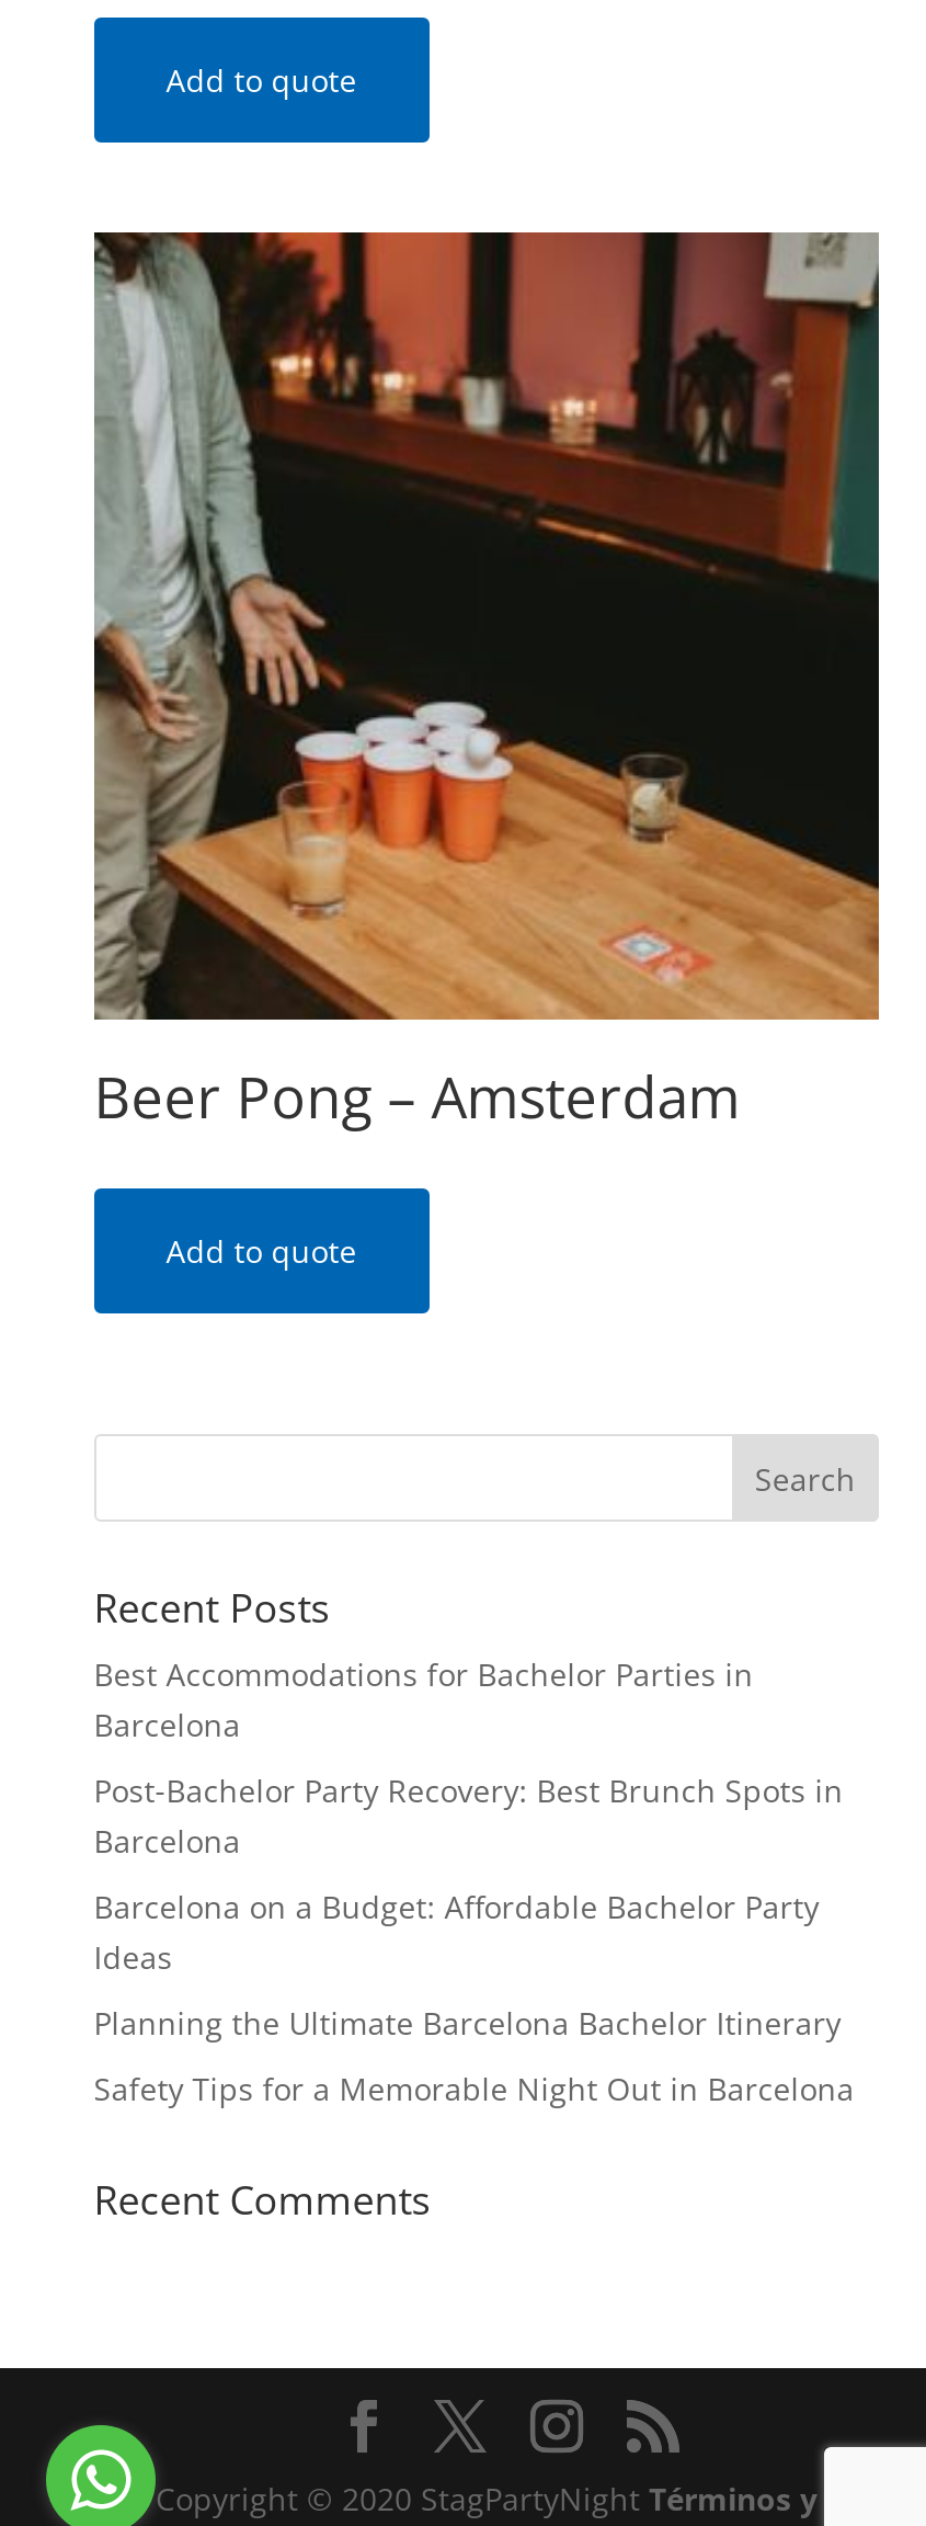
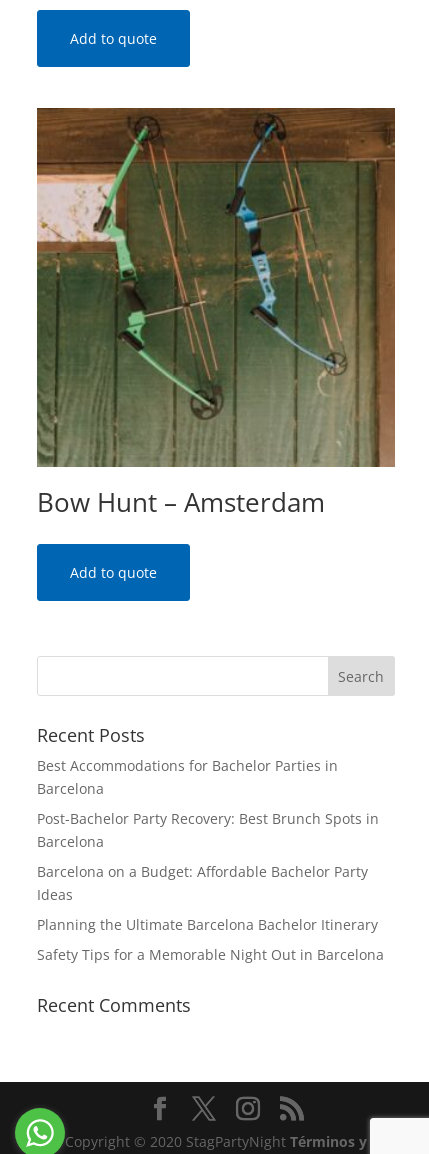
[94,230,881,1135] [image] | Beer Pong – Amsterdam -> [36,107,396,519] [image] | Bow Hunt – Amsterdam

